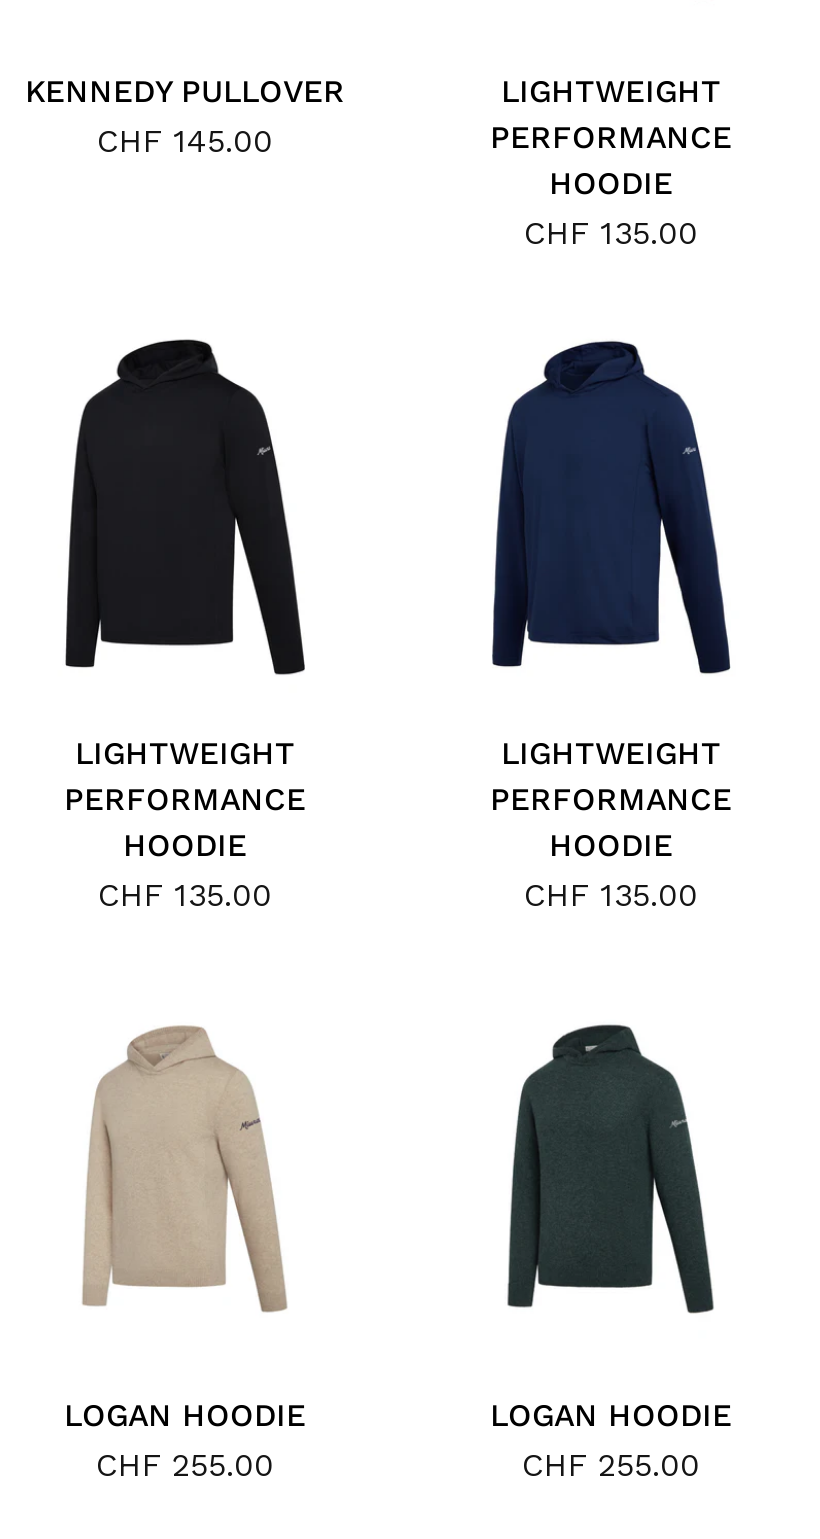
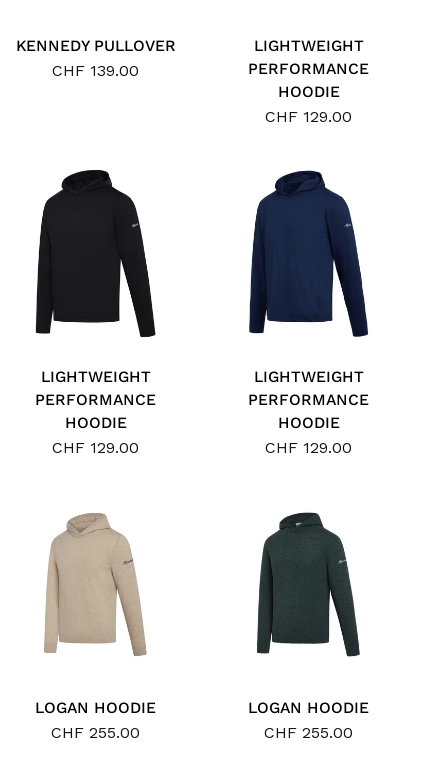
[97,123,273,161] CHF 145.00 -> [52,61,139,80] CHF 139.00
[524,215,698,253] CHF 135.00 -> [265,107,352,126] CHF 129.00
[98,877,272,915] CHF 135.00 -> [52,438,139,457] CHF 129.00
[524,877,698,915] CHF 135.00 -> [265,438,352,457] CHF 129.00

